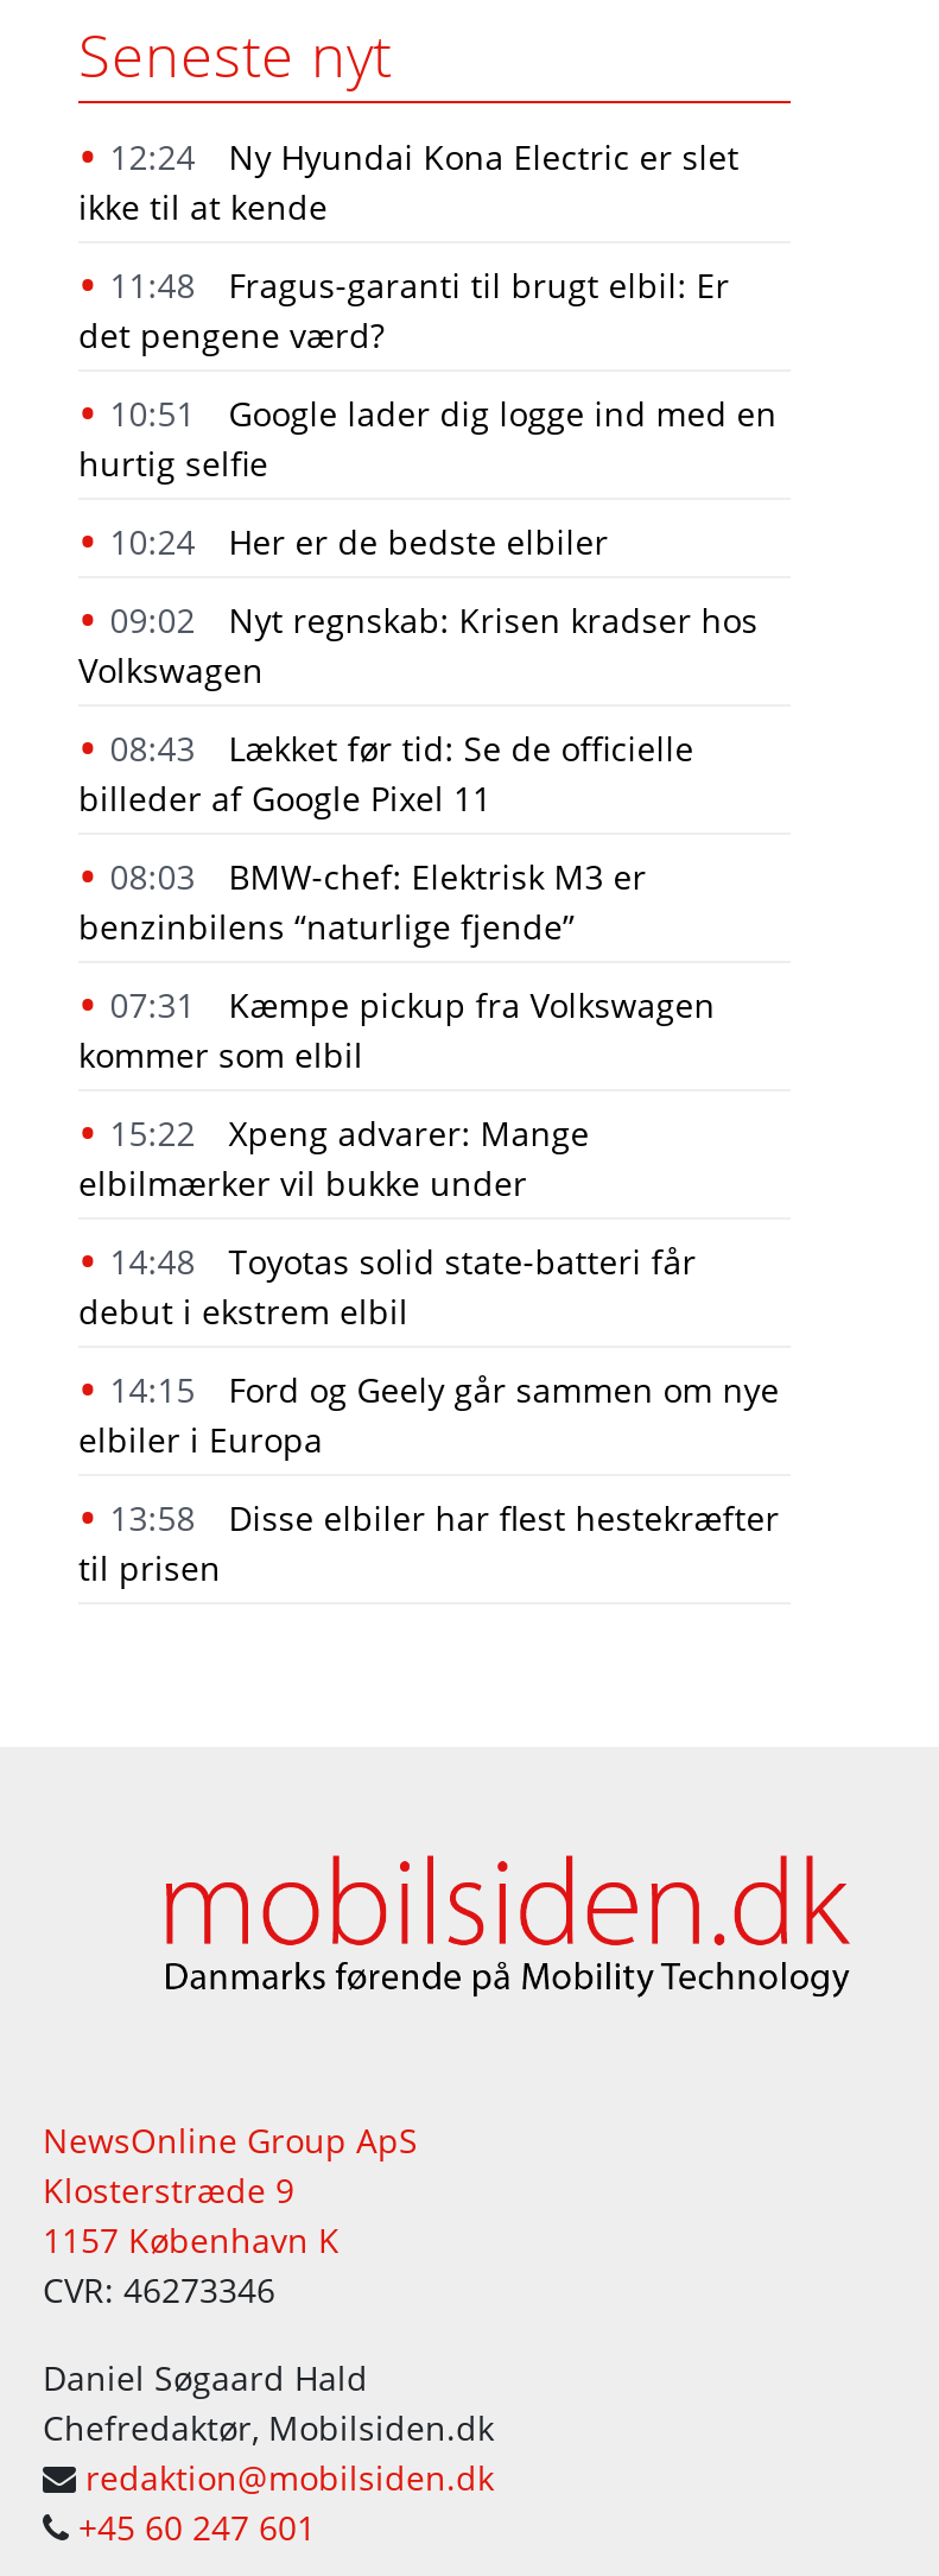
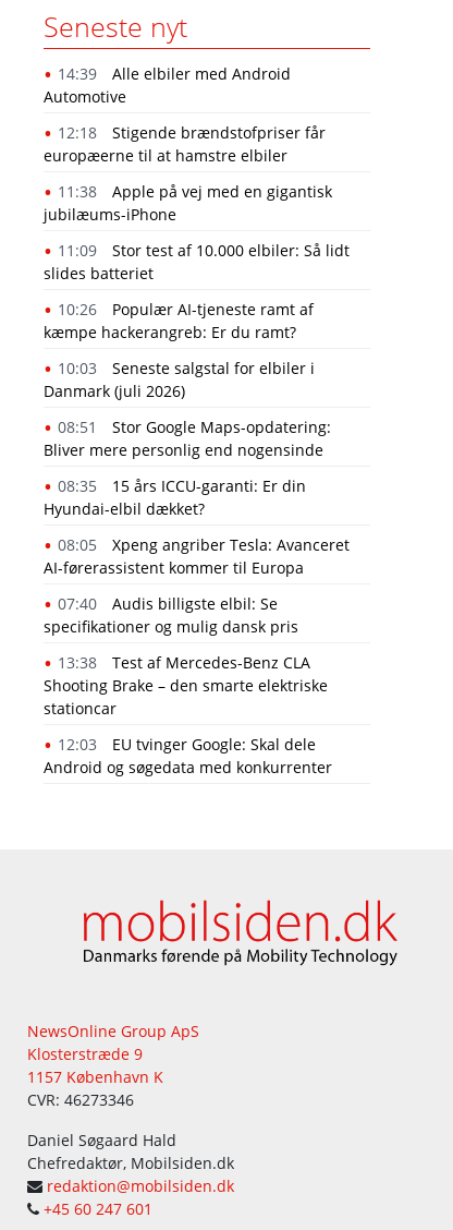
[78,133,739,228] 12:24 | Ny Hyundai Kona Electric er slet | ikke til at kende -> [44,64,291,107] 14:39 | Alle elbiler med Android | Automotive
[78,261,729,356] 11:48 | Fragus-garanti til brugt elbil: Er | det pengene værd? -> [44,123,326,166] 12:18 | Stigende brændstofpriser får | europæerne til at hamstre elbiler
[78,390,777,485] 10:51 | Google lader dig logge ind med en | hurtig selfie -> [44,182,332,225] 11:38 | Apple på vej med en gigantisk | jubilæums-iPhone
[110,518,608,563] 10:24 | Her er de bedste elbiler -> [44,240,350,284] 11:09 | Stor test af 10.000 elbiler: Så lidt | slides batteriet
[78,596,758,691] 09:02 | Nyt regnskab: Krisen kradser hos | Volkswagen -> [44,299,314,343] 10:26 | Populær AI-tjeneste ramt af | kæmpe hackerangreb: Er du ramt?
[78,724,694,819] 08:43 | Lækket før tid: Se de officielle | billeder af Google Pixel 11 -> [44,358,315,402] 10:03 | Seneste salgstal for elbiler i | Danmark (juli 2026)
[78,853,646,948] 08:03 | BMW-chef: Elektrisk M3 er | benzinbilens “naturlige fjende” -> [44,417,331,461] 08:51 | Stor Google Maps-opdatering: | Bliver mere personlig end nogensinde
[78,981,715,1076] 07:31 | Kæmpe pickup fra Volkswagen | kommer som elbil -> [44,476,306,520] 08:35 | 15 års ICCU-garanti: Er din | Hyundai-elbil dækket?
[78,1109,589,1204] 15:22 | Xpeng advarer: Mange | elbilmærker vil bukke under -> [44,535,350,578] 08:05 | Xpeng angriber Tesla: Avanceret | AI-førerassistent kommer til Europa
[78,1238,696,1333] 14:48 | Toyotas solid state-batteri får | debut i ekstrem elbil -> [44,594,298,637] 07:40 | Audis billigste elbil: Se | specifikationer og mulig dansk pris
[78,1366,779,1461] 14:15 | Ford og Geely går sammen om nye | elbiler i Europa -> [44,653,328,719] 13:38 | Test af Mercedes-Benz CLA | Shooting Brake – den smarte elektriske | stationcar
[78,1494,779,1589] 13:58 | Disse elbiler har flest hestekræfter | til prisen -> [44,734,332,778] 12:03 | EU tvinger Google: Skal dele | Android og søgedata med konkurrenter

